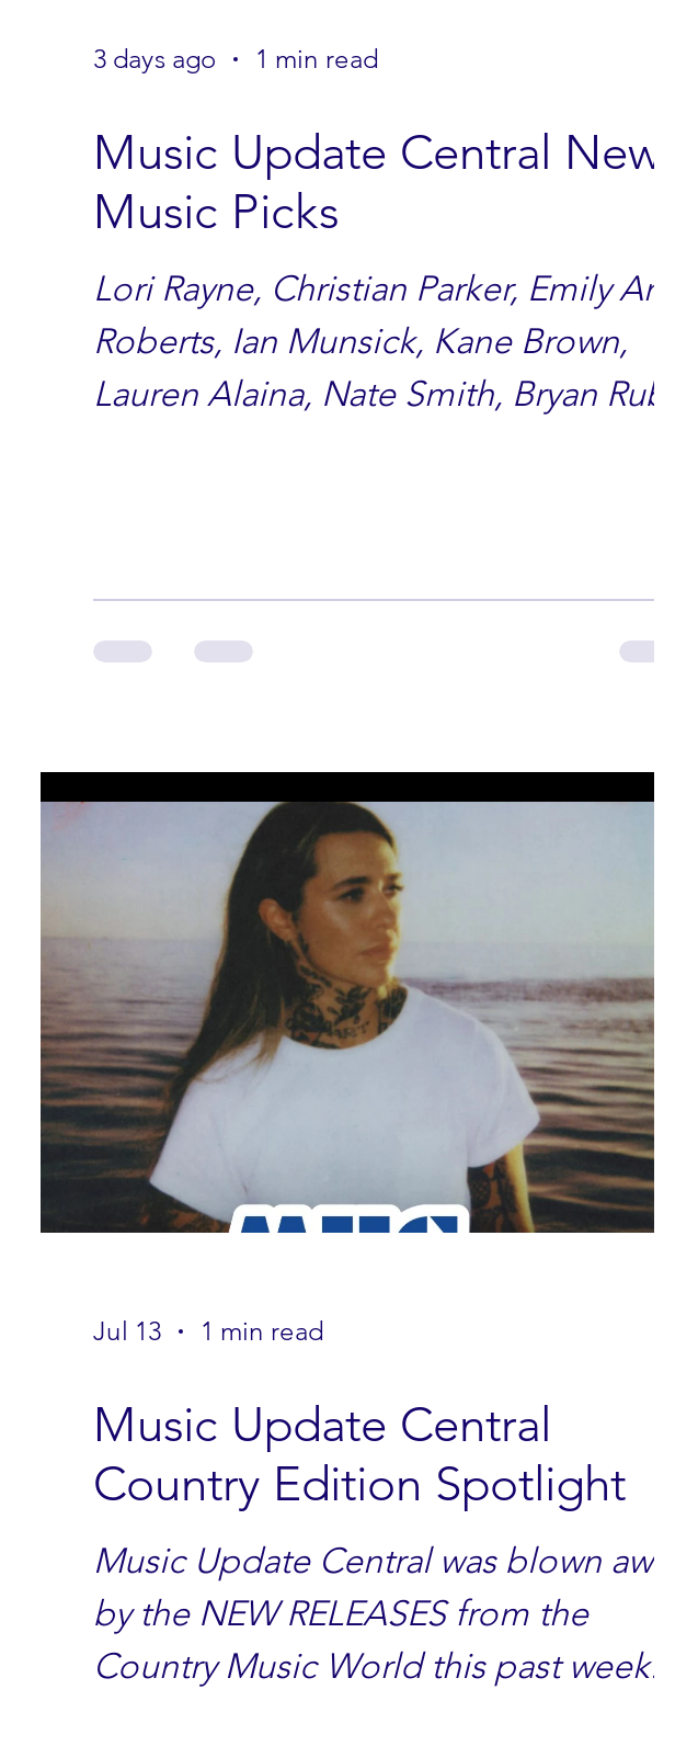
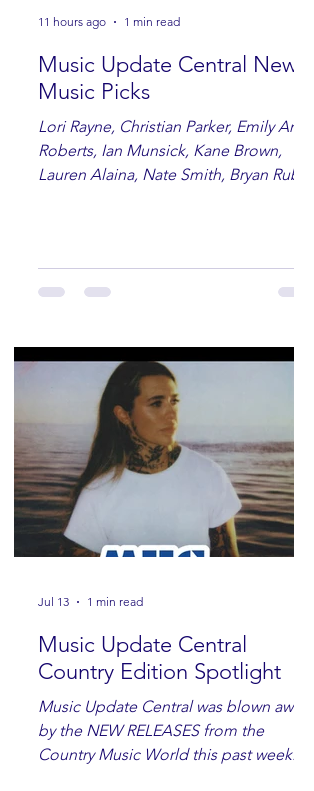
[93,42,378,75] 3 days ago 1 min read -> [38,14,180,29] 11 hours ago 1 min read

